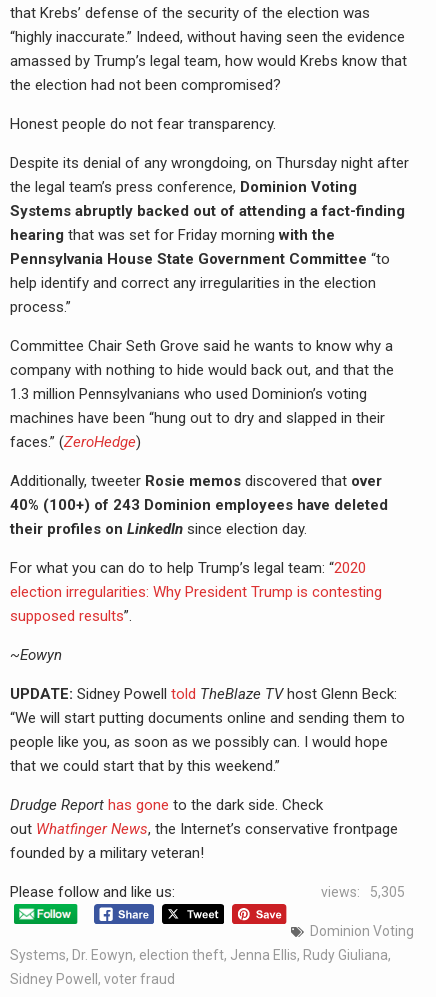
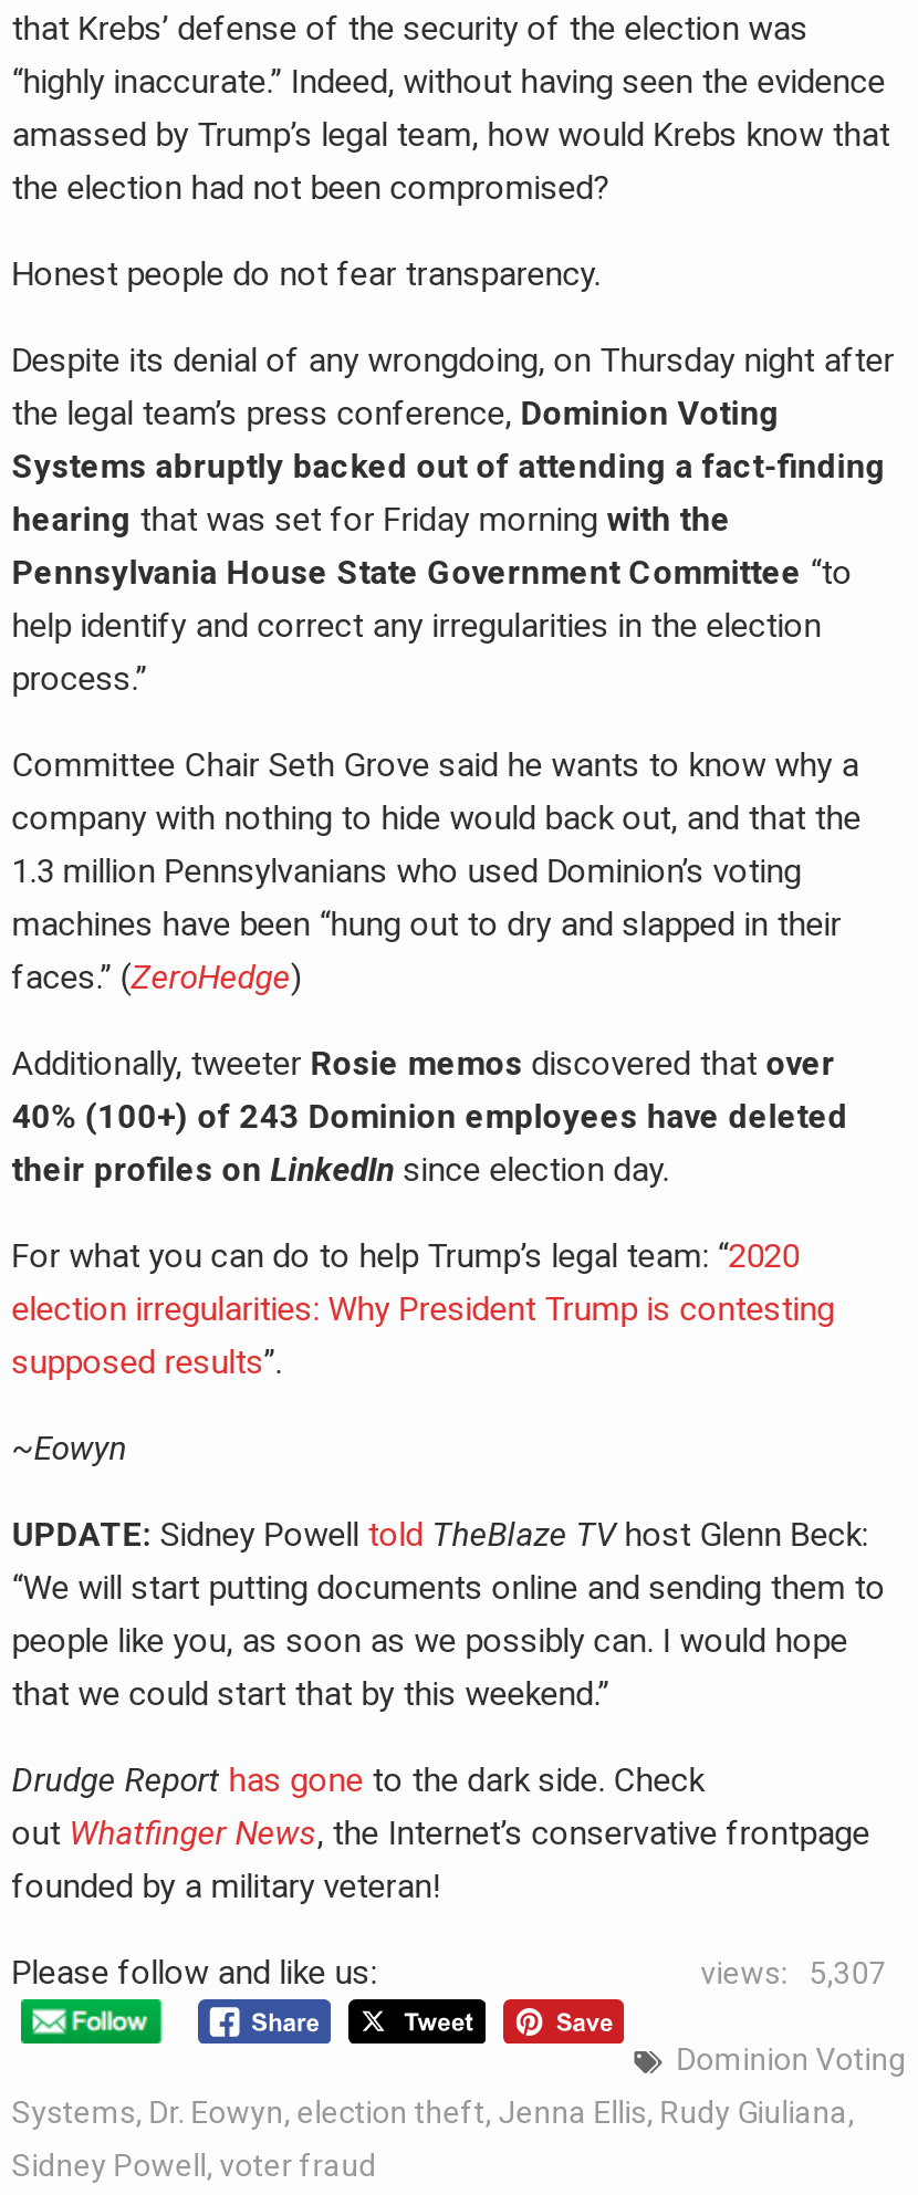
[321,884,405,900] views: 5,305 -> [701,1955,886,1990] views: 5,307

